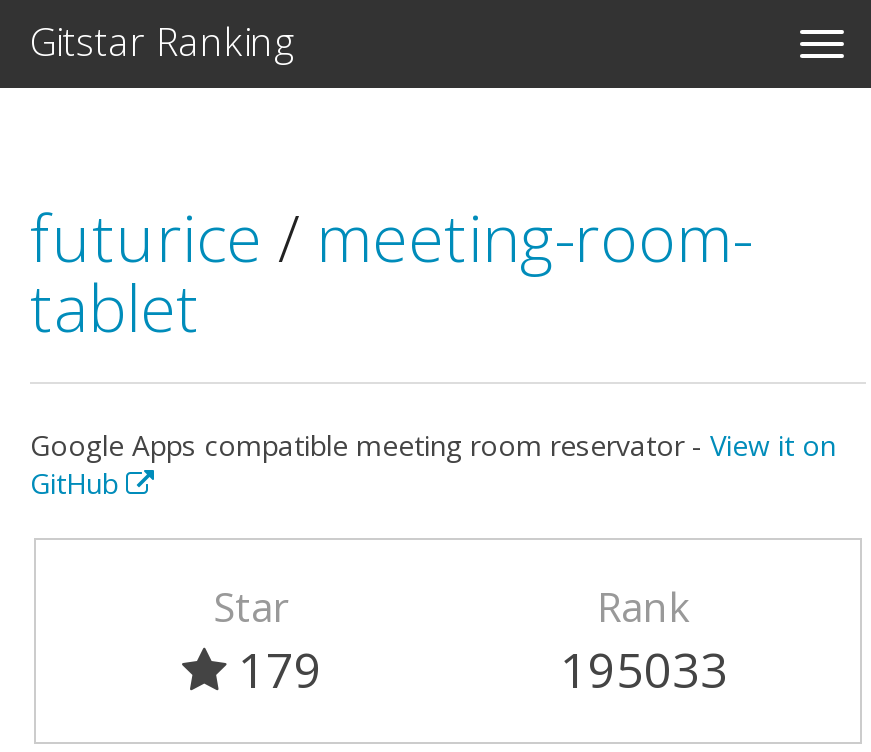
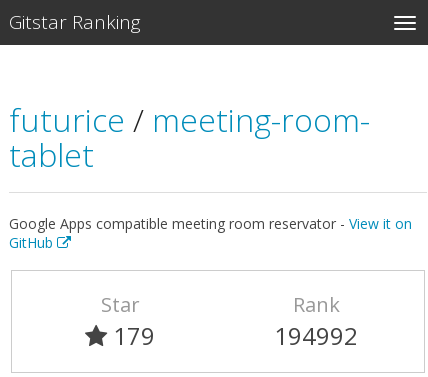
[560,636,728,702] 195033 -> [274,319,358,352] 194992

